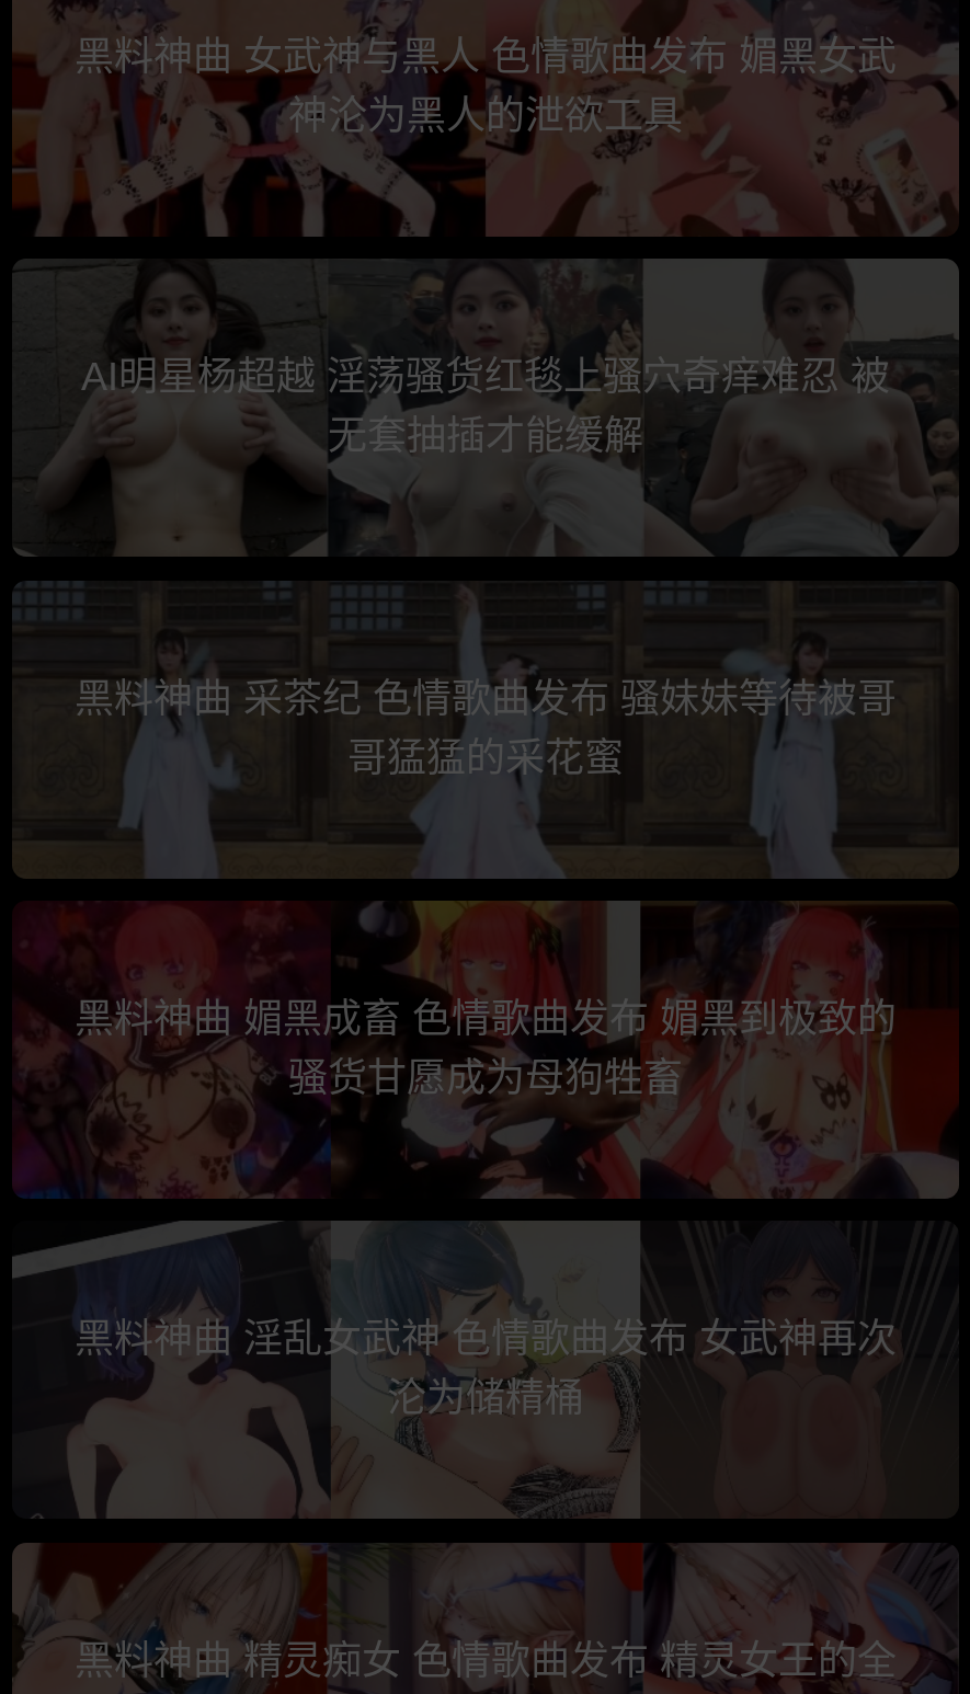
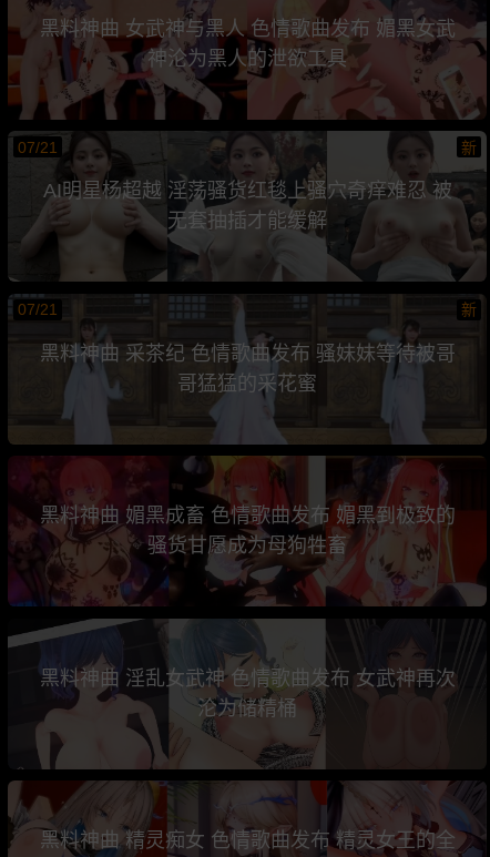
none -> [18,138,477,156] 07/21 | 新
none -> [18,301,477,318] 07/21 | 新

